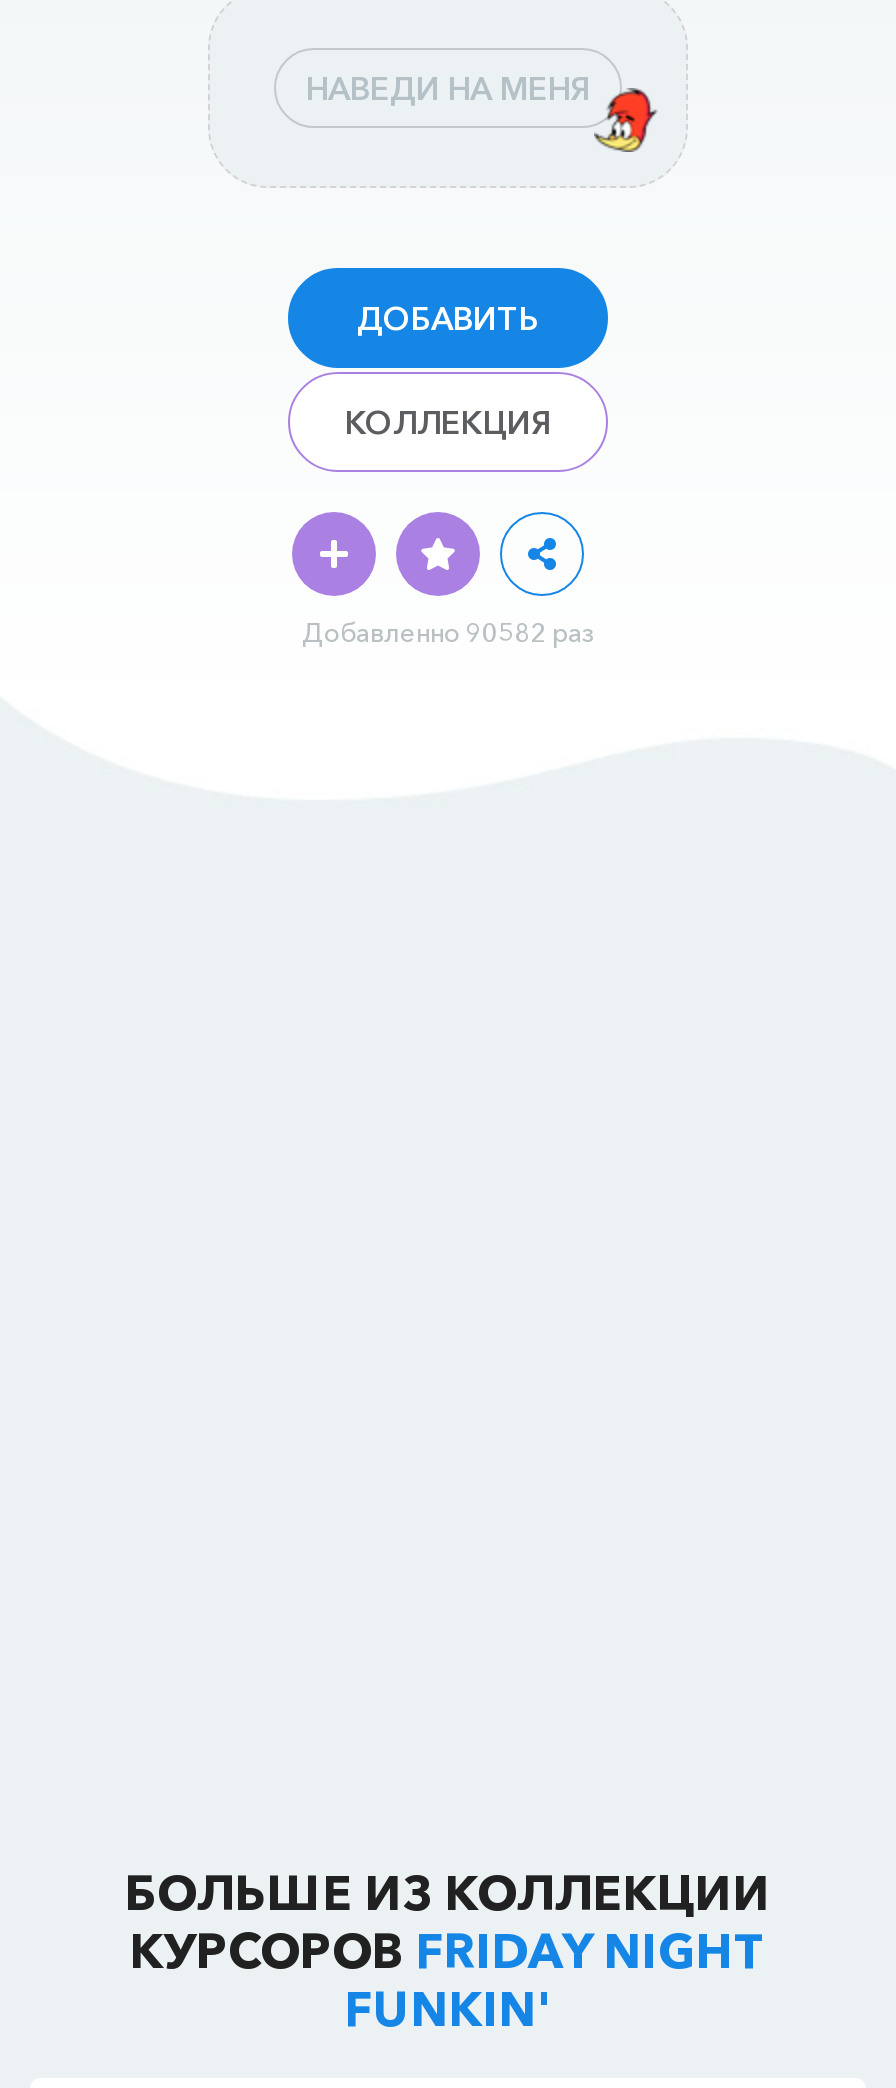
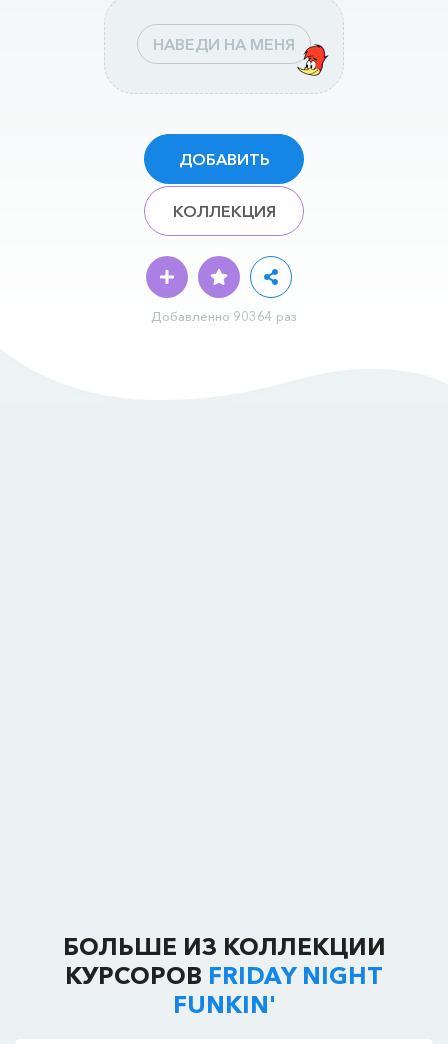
[302,615,594,647] Добавленно 90582 раз -> [151,307,297,323] Добавленно 90364 раз

